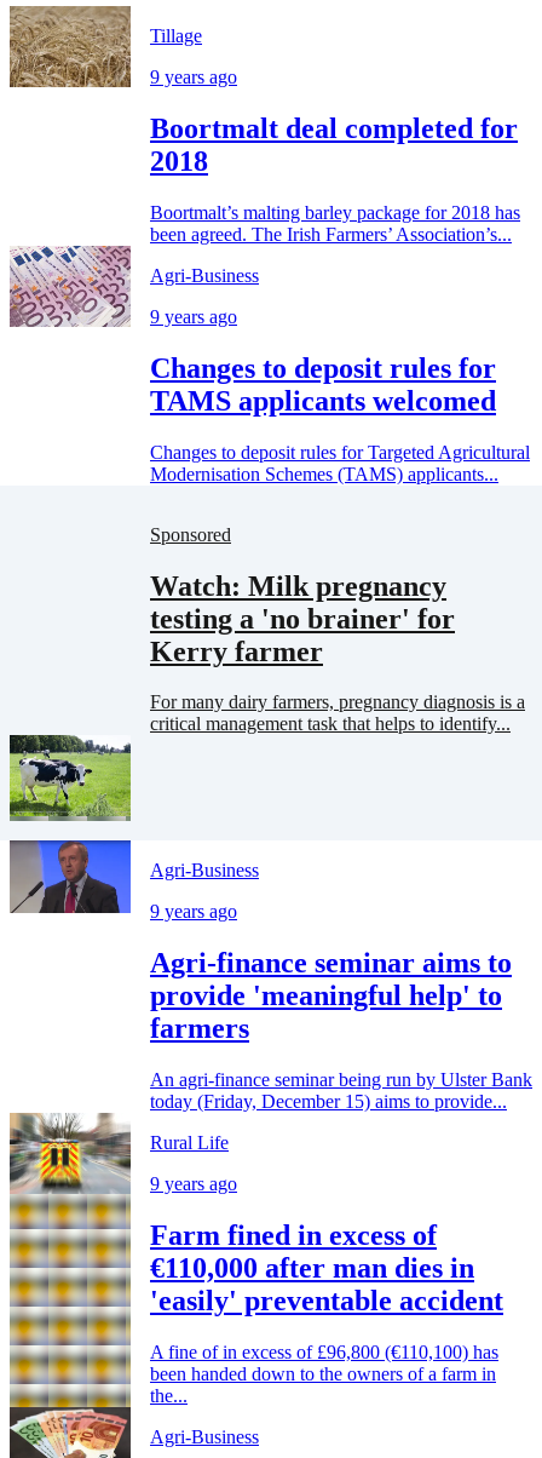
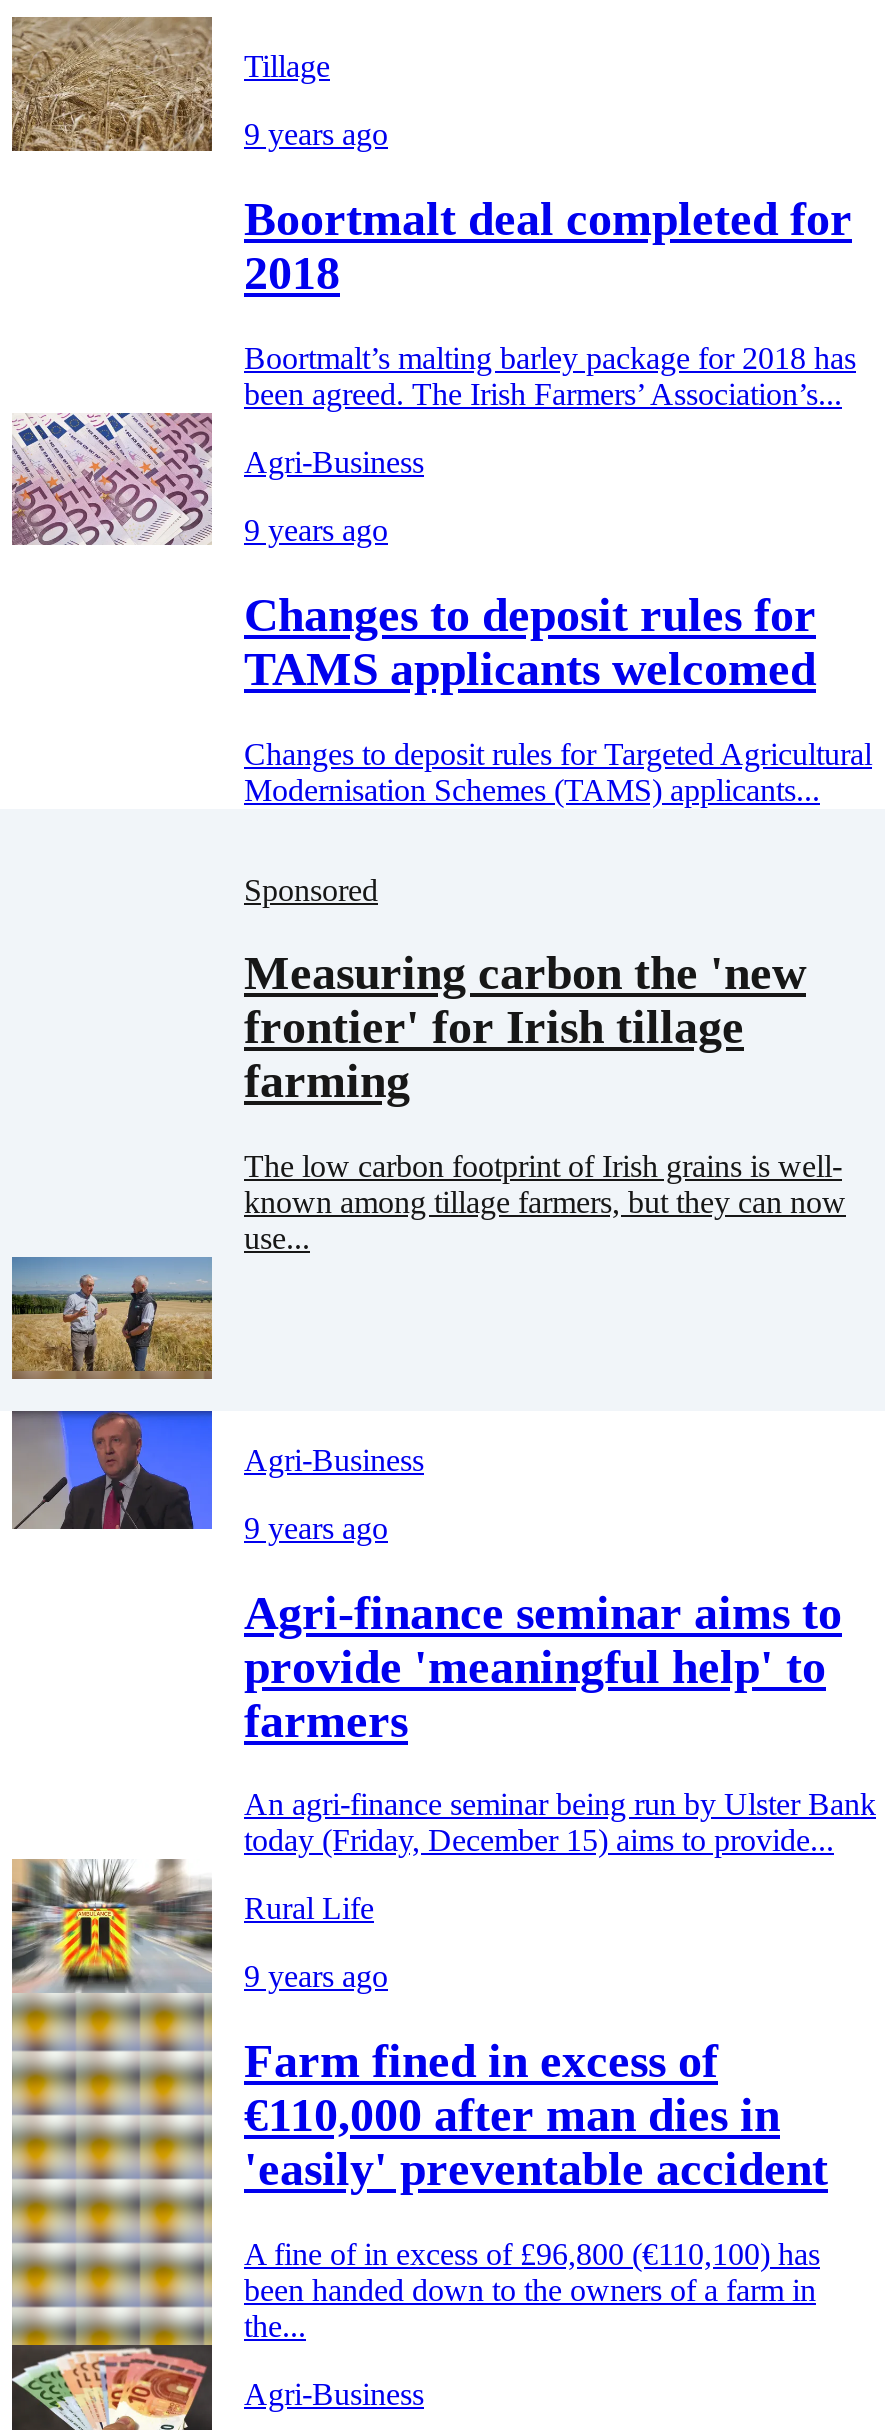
[150,570,455,667] Watch: Milk pregnancy | testing a 'no brainer' for | Kerry farmer -> [244,948,806,1108] Measuring carbon the 'new | frontier' for Irish tillage | farming
[8,692,525,821] [image] | For many dairy farmers, pregnancy diagnosis is a | critical management task that helps to identify... -> [10,1150,846,1379] [image] | The low carbon footprint of Irish grains is well- | known among tillage farmers, but they can now | use...

